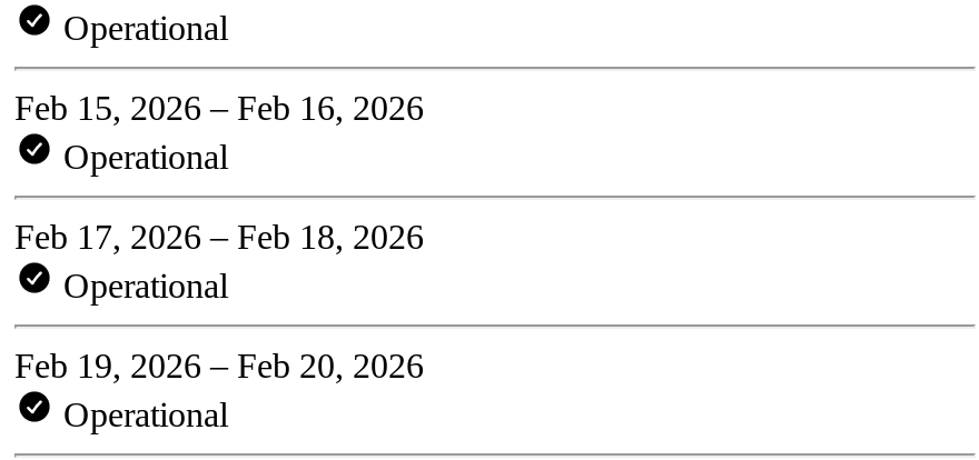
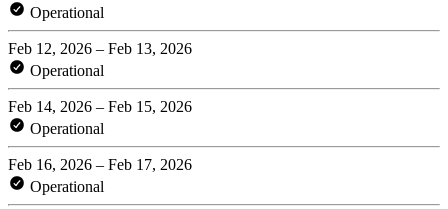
[14,89,424,126] Feb 15, 2026 – Feb 16, 2026 -> [8,40,192,57] Feb 12, 2026 – Feb 13, 2026
[14,218,424,255] Feb 17, 2026 – Feb 18, 2026 -> [8,98,192,115] Feb 14, 2026 – Feb 15, 2026
[14,346,424,384] Feb 19, 2026 – Feb 20, 2026 -> [8,156,192,173] Feb 16, 2026 – Feb 17, 2026

